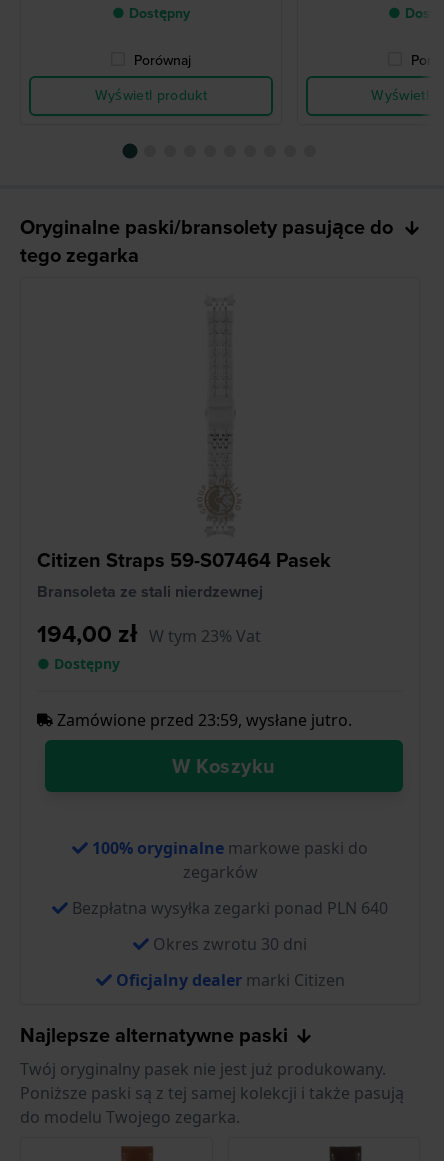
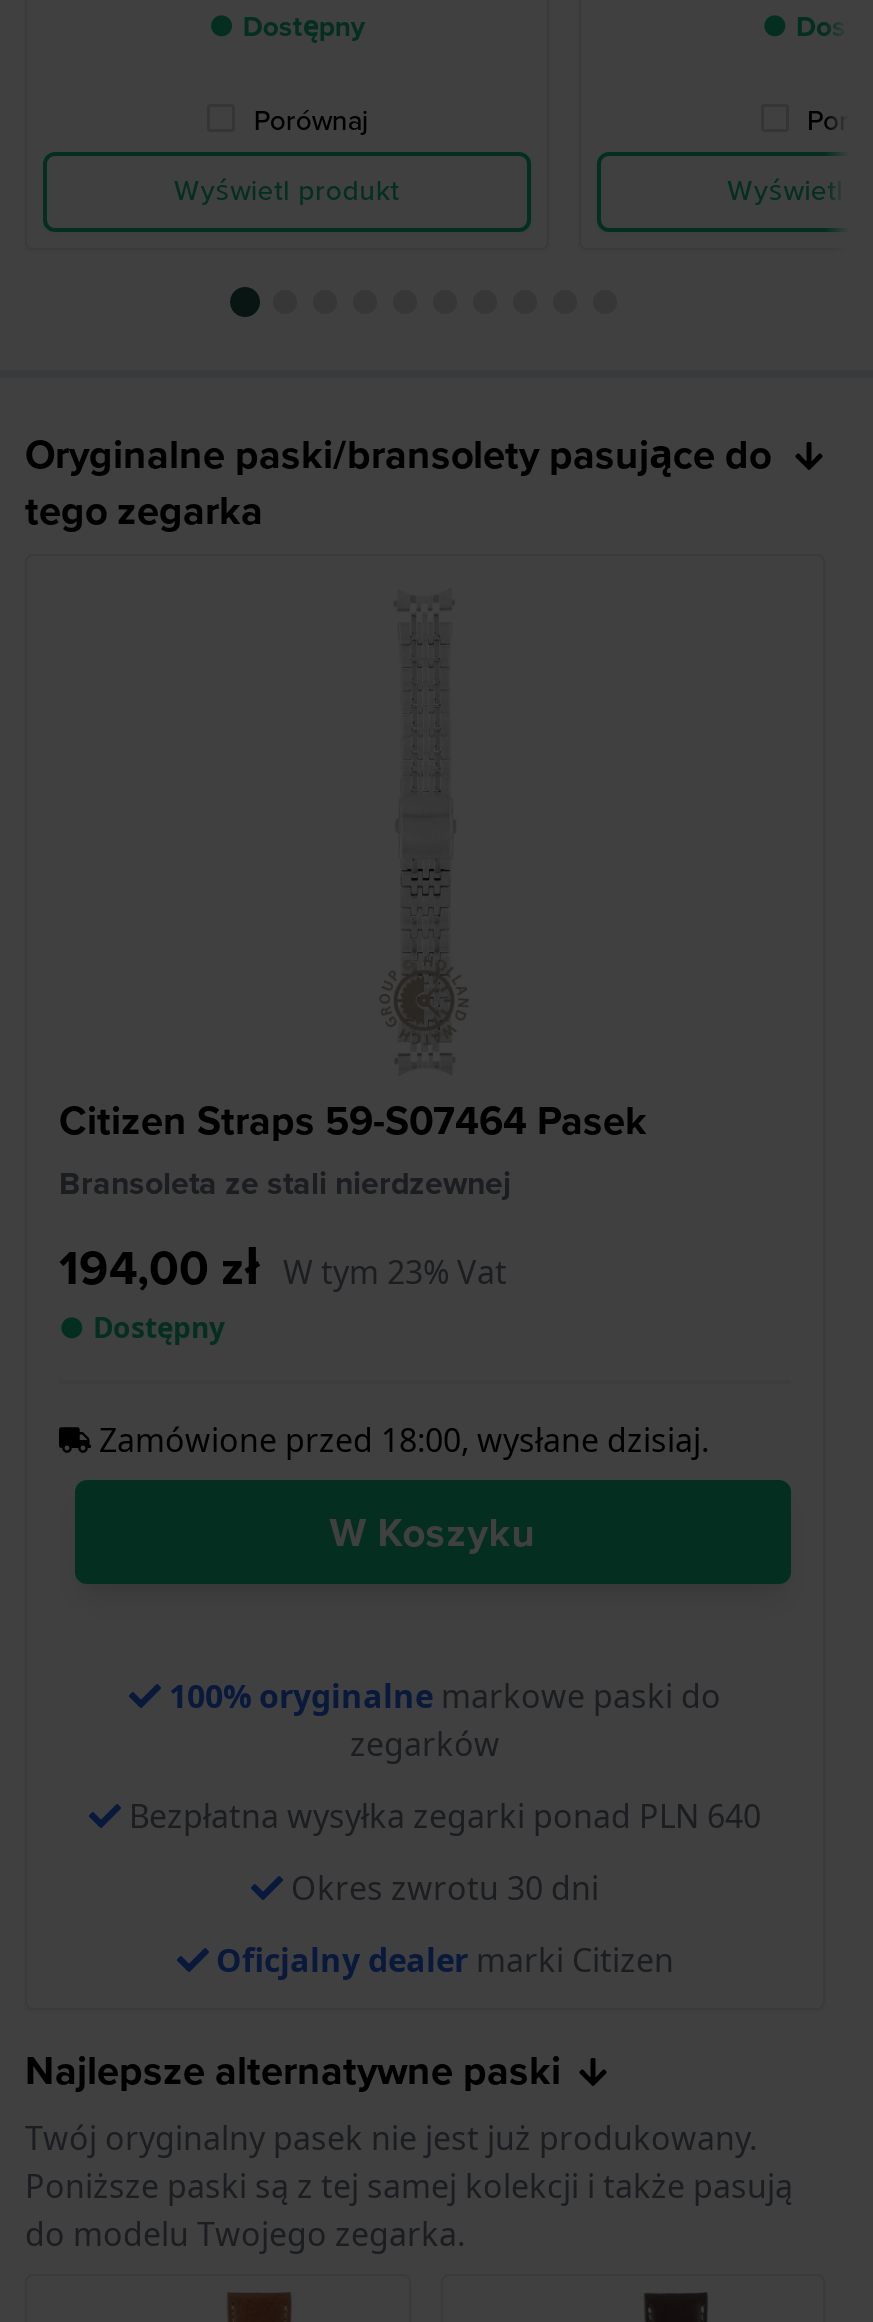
[53,709,352,731] Zamówione przed 23:59, wysłane jutro. -> [91,1419,709,1463] Zamówione przed 18:00, wysłane dzisiaj.

